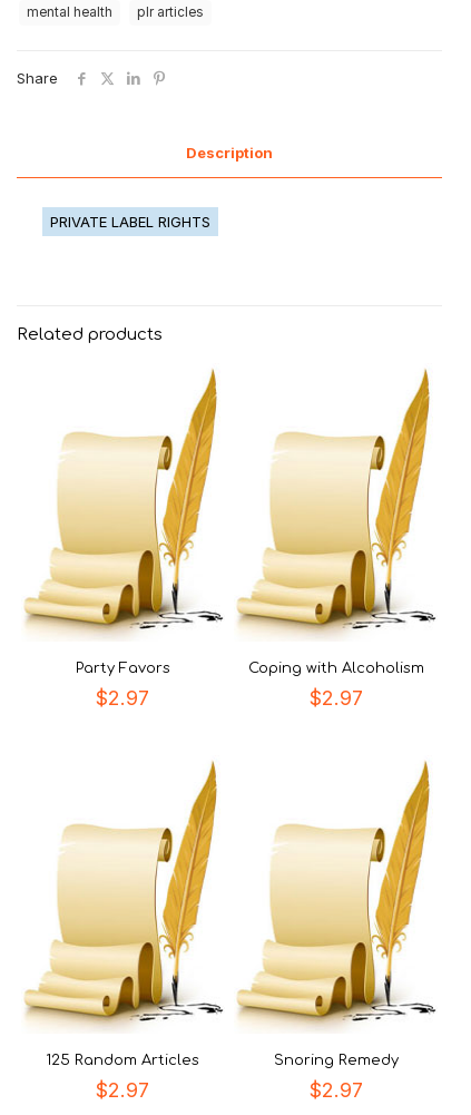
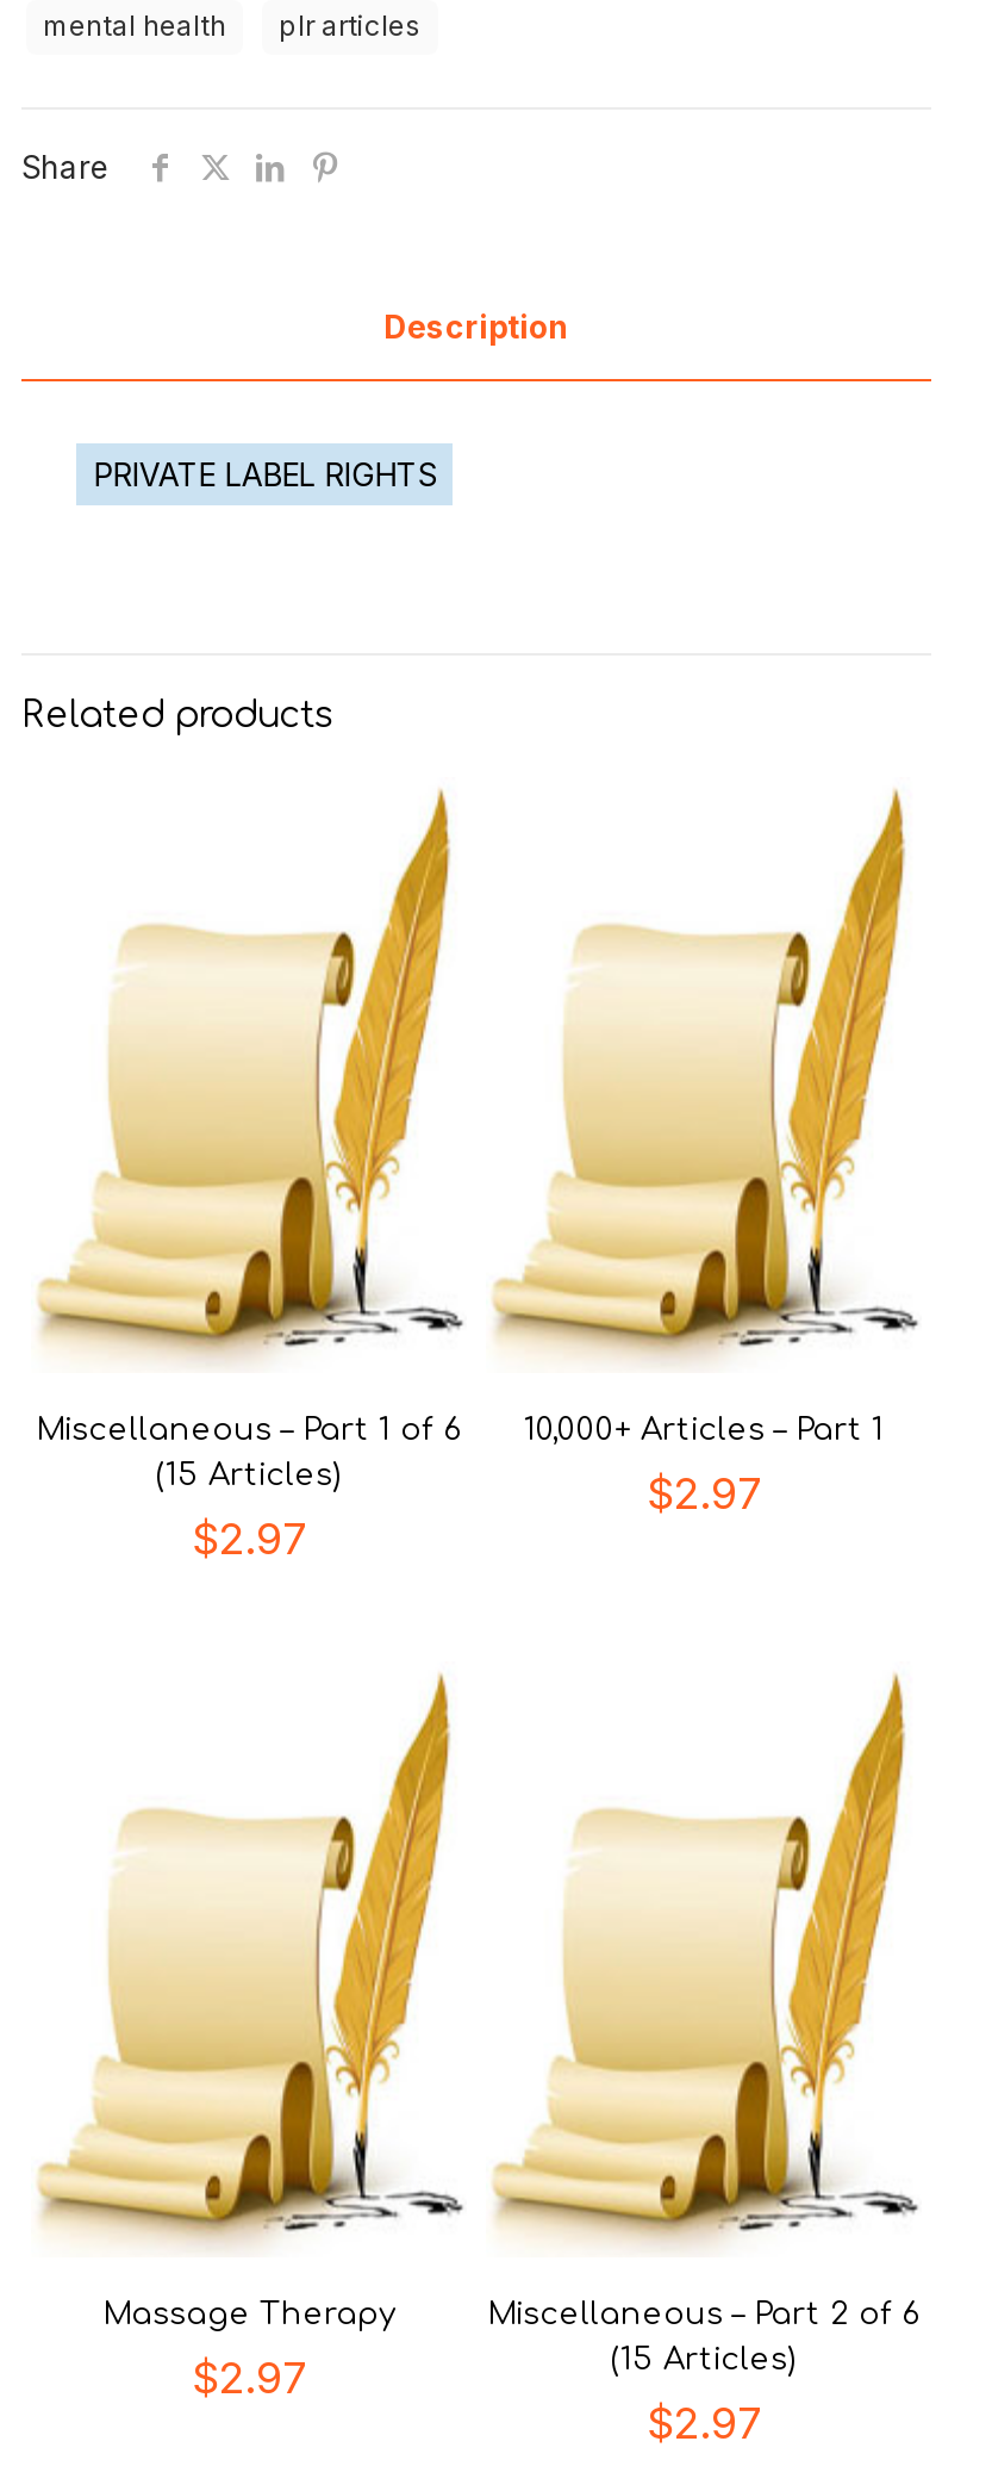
[76,661,170,676] Party Favors -> [36,1414,462,1492] Miscellaneous – Part 1 of 6 | (15 Articles)
[248,661,424,676] Coping with Alcoholism -> [524,1414,884,1447] 10,000+ Articles – Part 1
[46,1053,200,1068] 125 Random Articles -> [102,2298,395,2331] Massage Therapy
[273,1053,398,1068] Snoring Remedy -> [487,2298,921,2377] Miscellaneous – Part 2 of 6 | (15 Articles)

